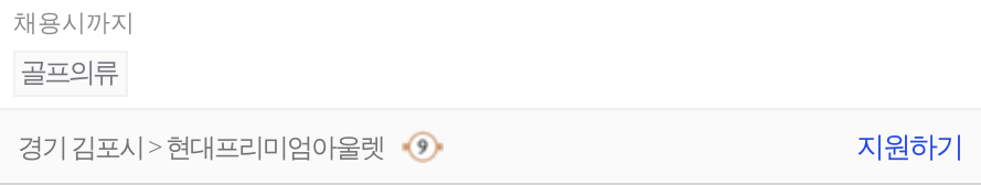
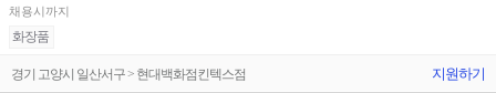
[20,57,117,88] 골프의류 -> [12,29,49,44] 화장품
[18,132,384,163] 경기 김포시 > 현대프리미엄아울렛 -> [11,66,246,82] 경기 고양시 일산서구 > 현대백화점킨텍스점

